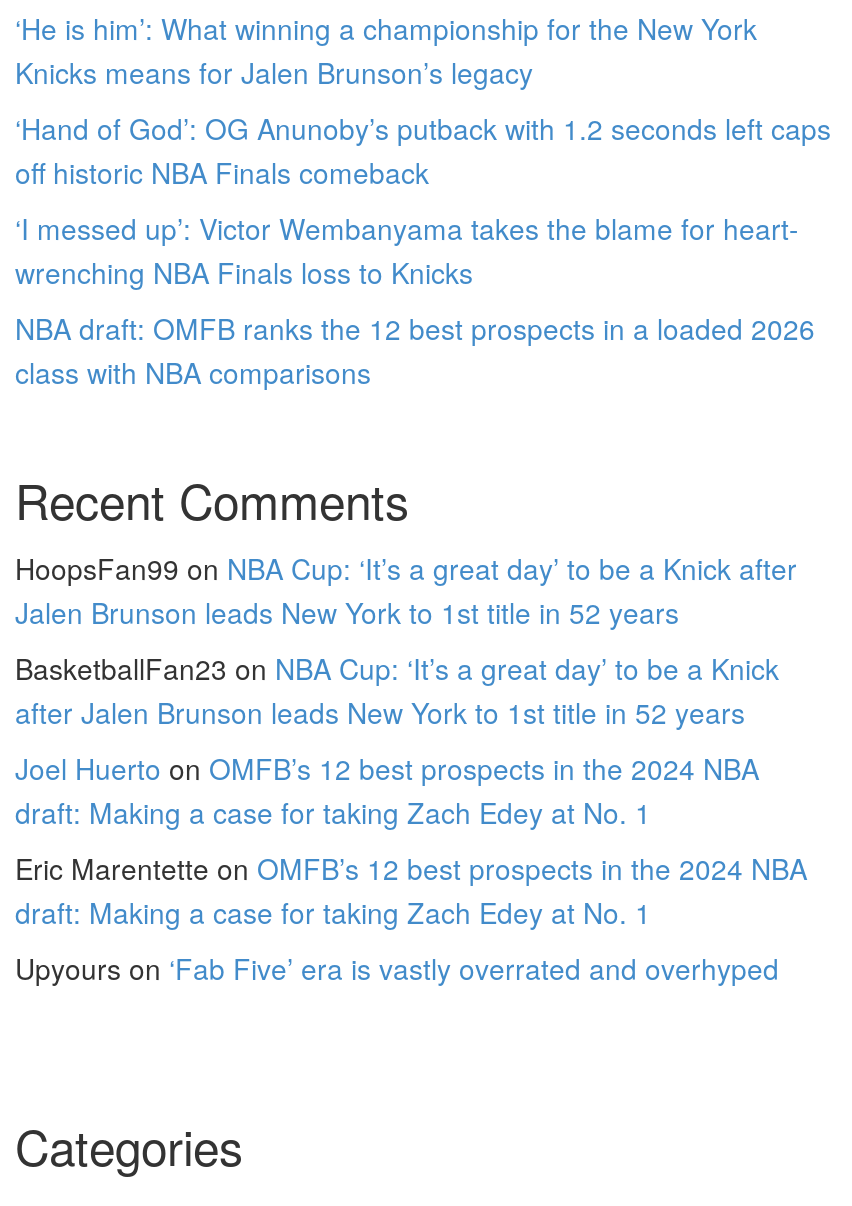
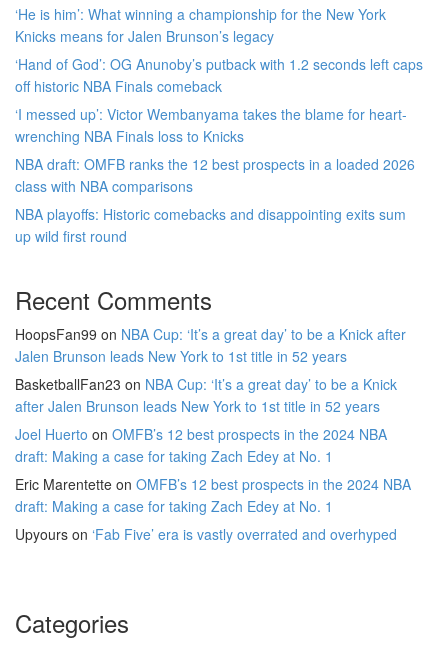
none -> [15,204,406,246] NBA playoffs: Historic comebacks and disappointing exits sum | up wild first round

